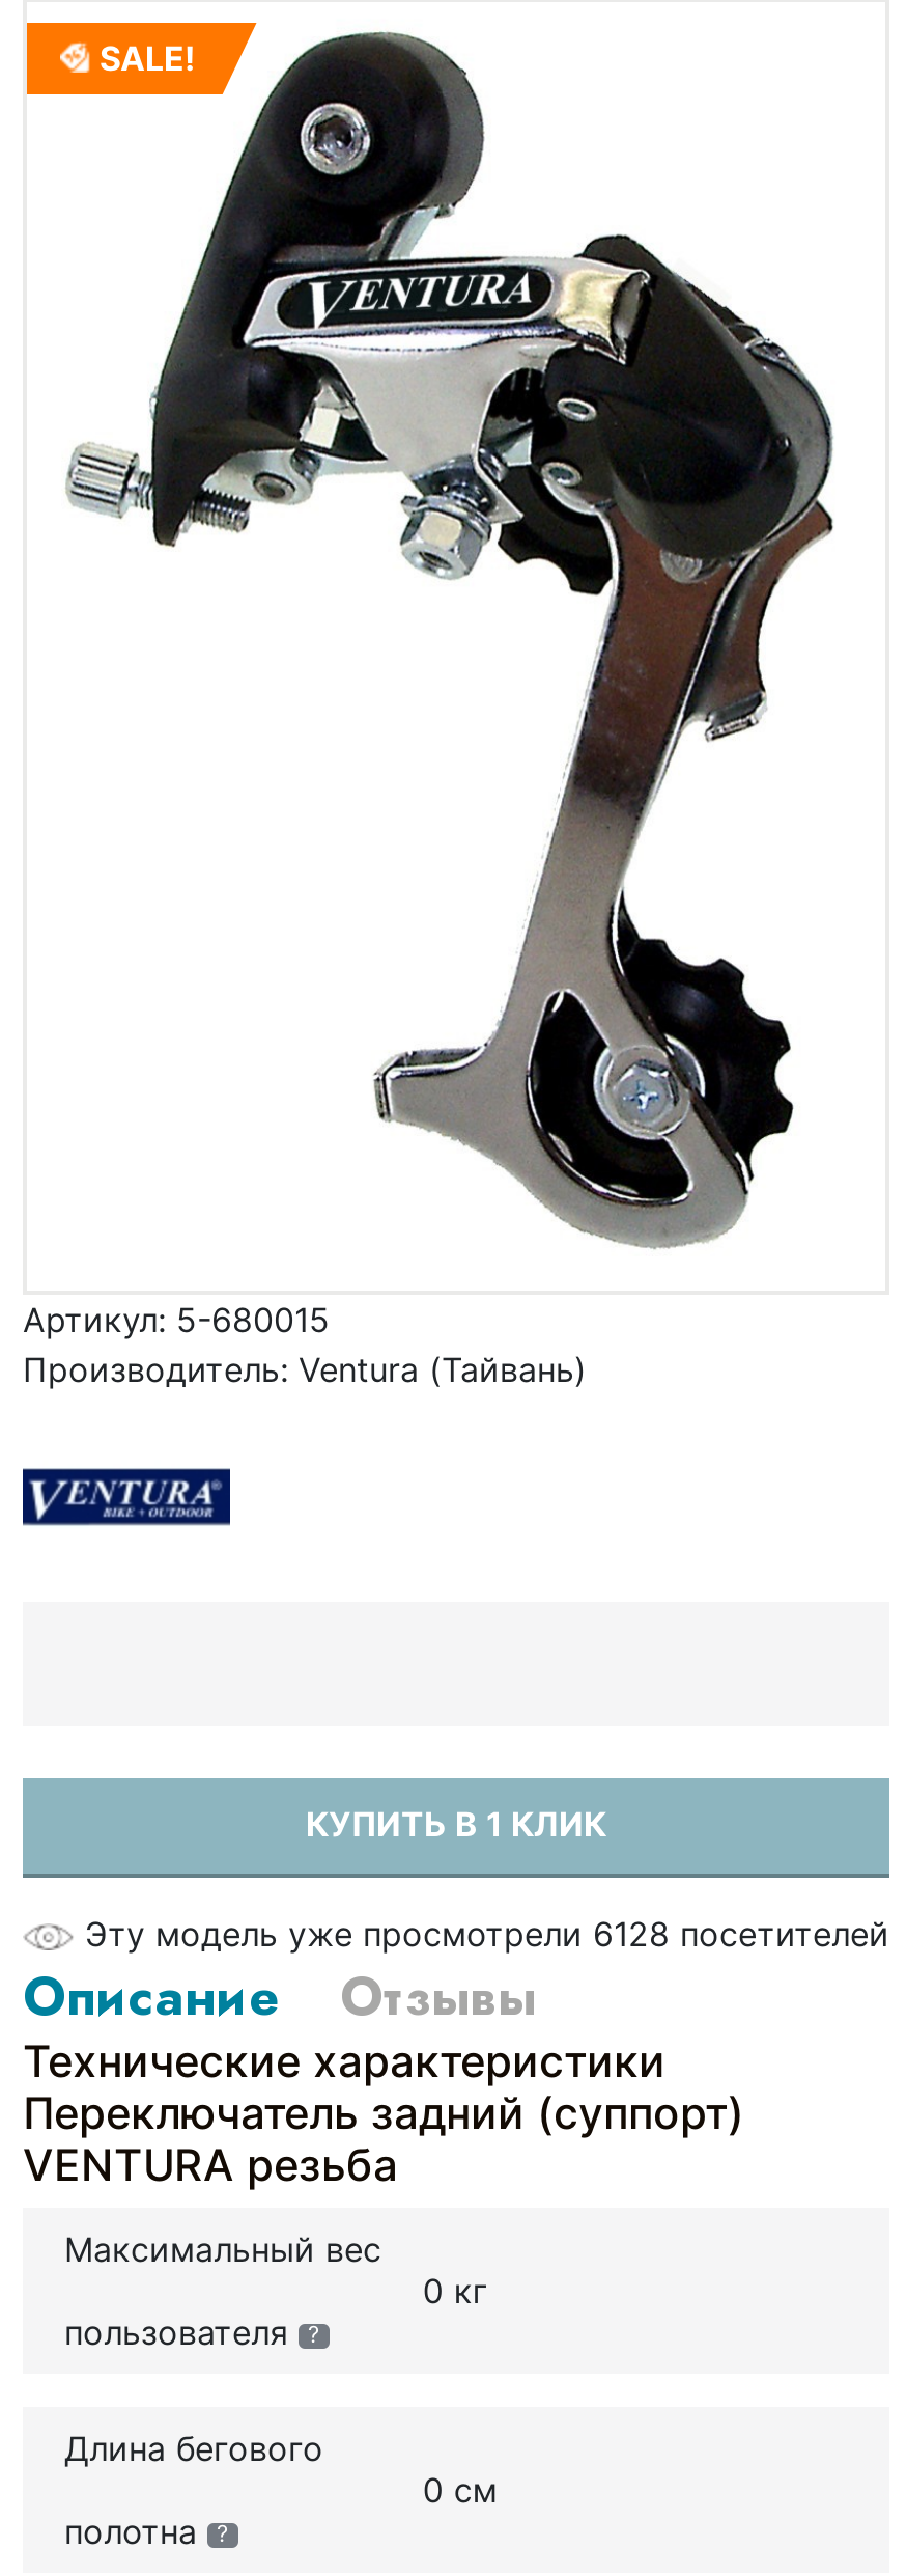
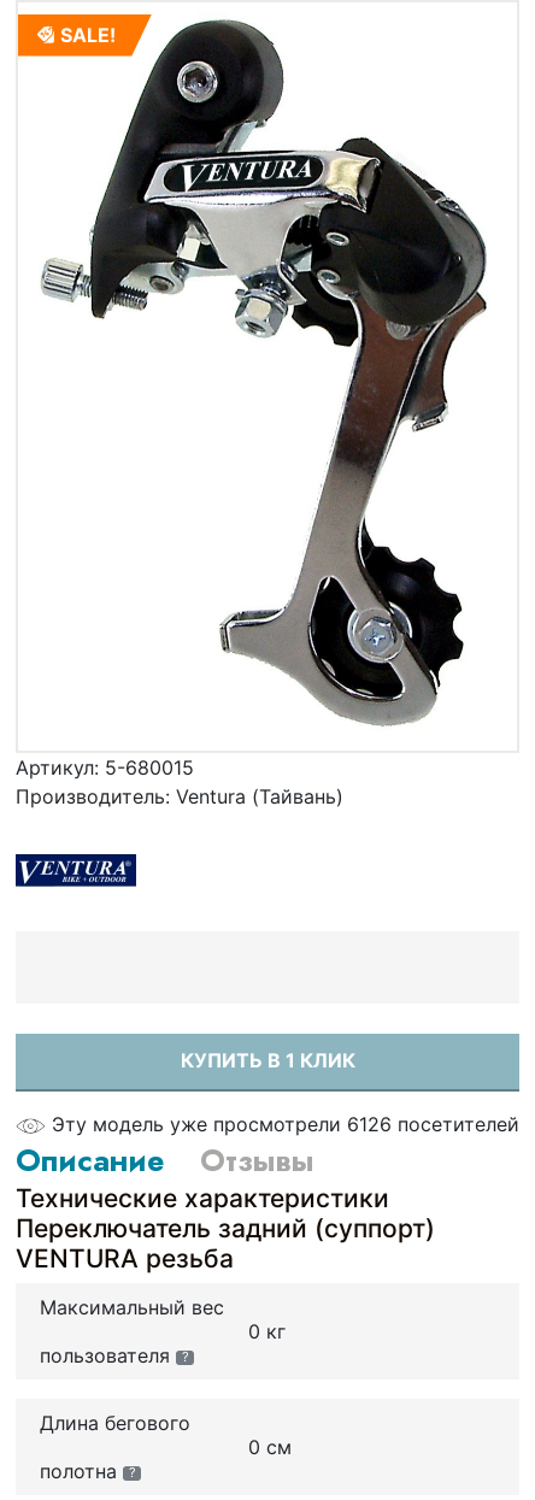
[85,1914,889,1955] Эту модель уже просмотрели 6128 посетителей -> [52,1112,519,1137] Эту модель уже просмотрели 6126 посетителей

